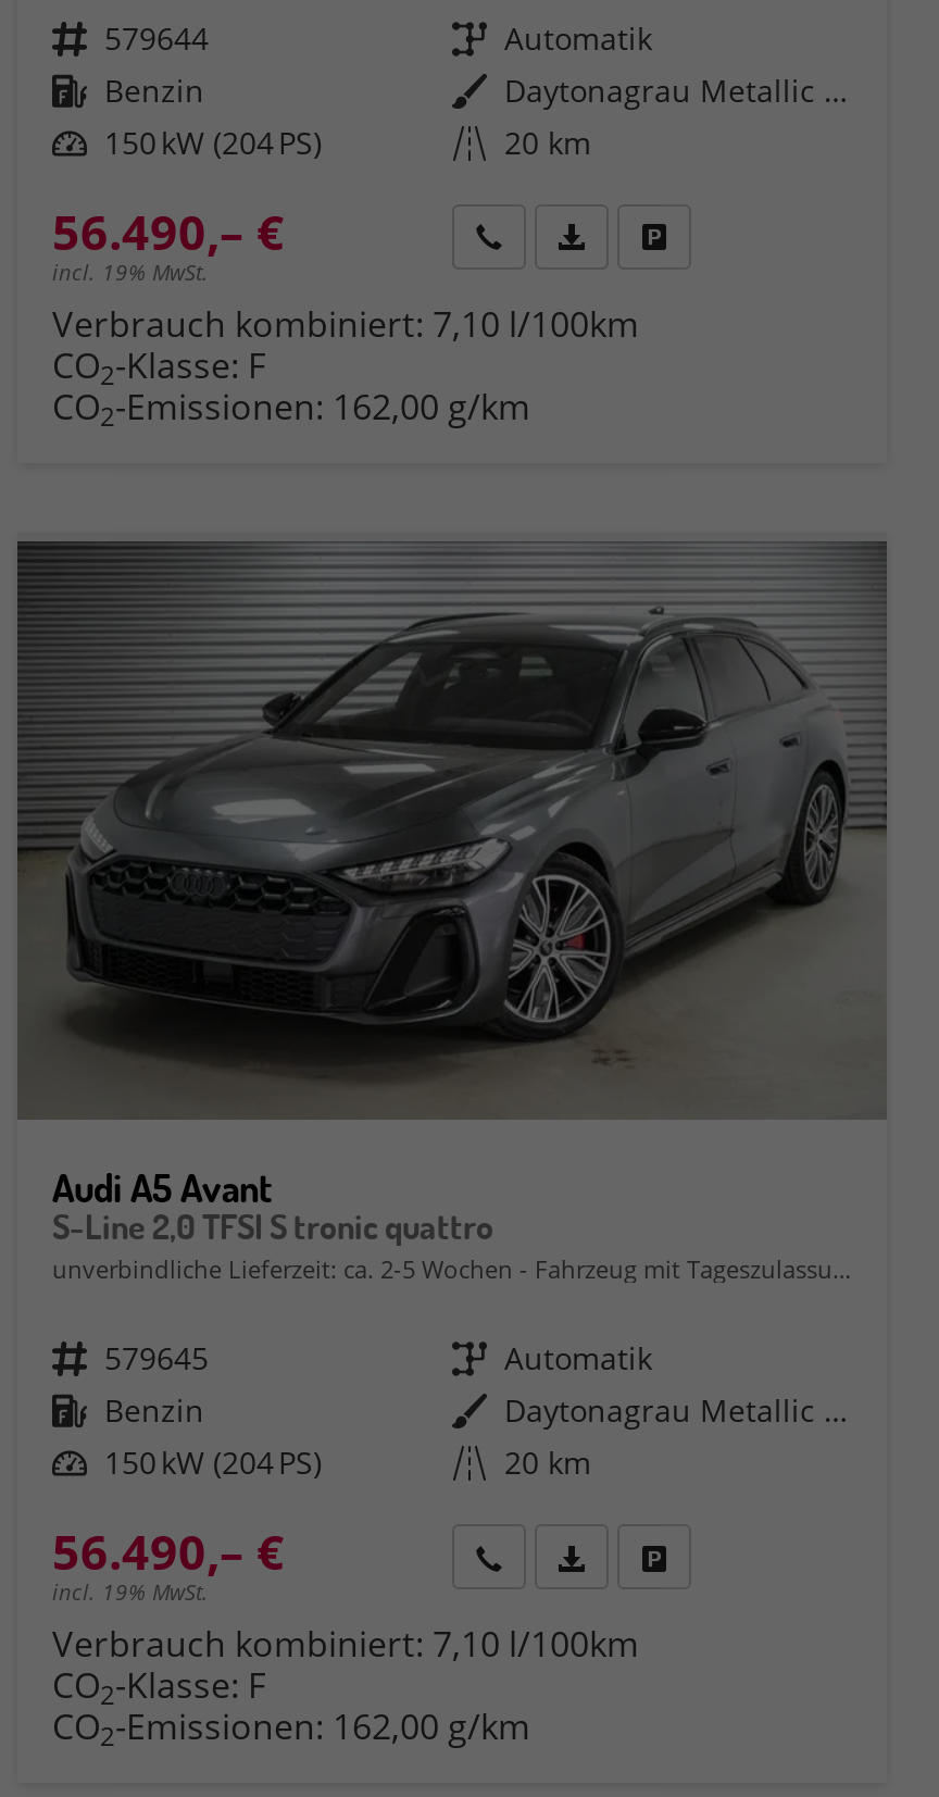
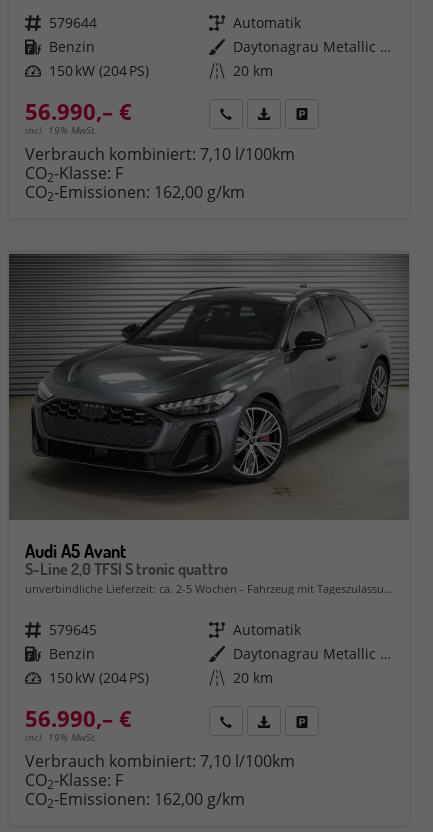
[52,197,285,262] 56.490,– € -> [25,95,132,125] 56.990,– €
[52,1518,285,1583] 56.490,– € -> [25,703,132,733] 56.990,– €

